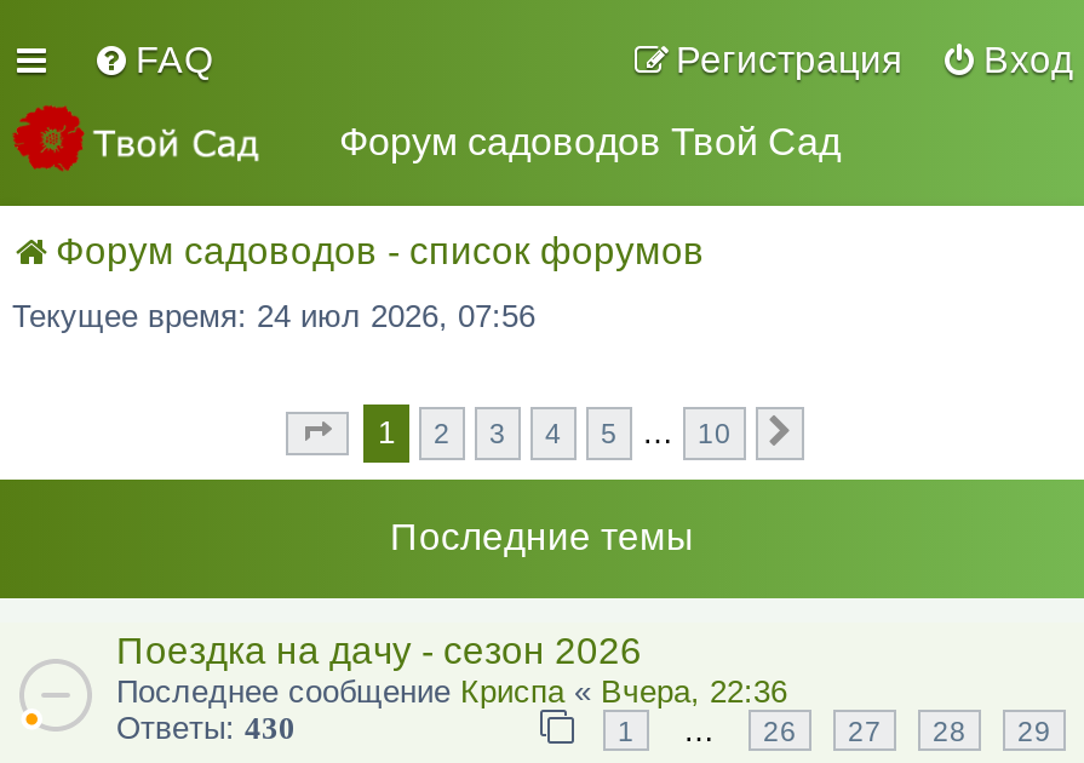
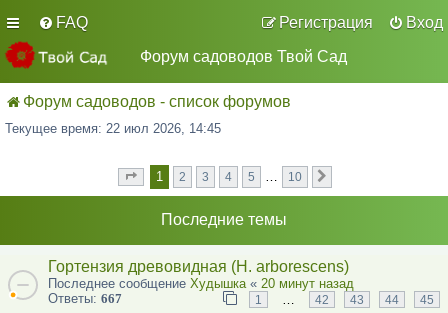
[12,297,535,334] Текущее время: 24 июл 2026, 07:56 -> [5,121,221,136] Текущее время: 22 июл 2026, 14:45
[116,630,787,747] Поездка на дачу - сезон 2026 | Последнее сообщение Криспа «Вчера, 22:36 | Ответы: 430 -> [48,258,354,306] Гортензия древовидная (Н. arborescens) | Последнее сообщение Худышка «20 минут назад | Ответы: 667
[763,715,1051,746] 26 | 27 | 28 | 29 -> [315,293,434,306] 42 | 43 | 44 | 45

